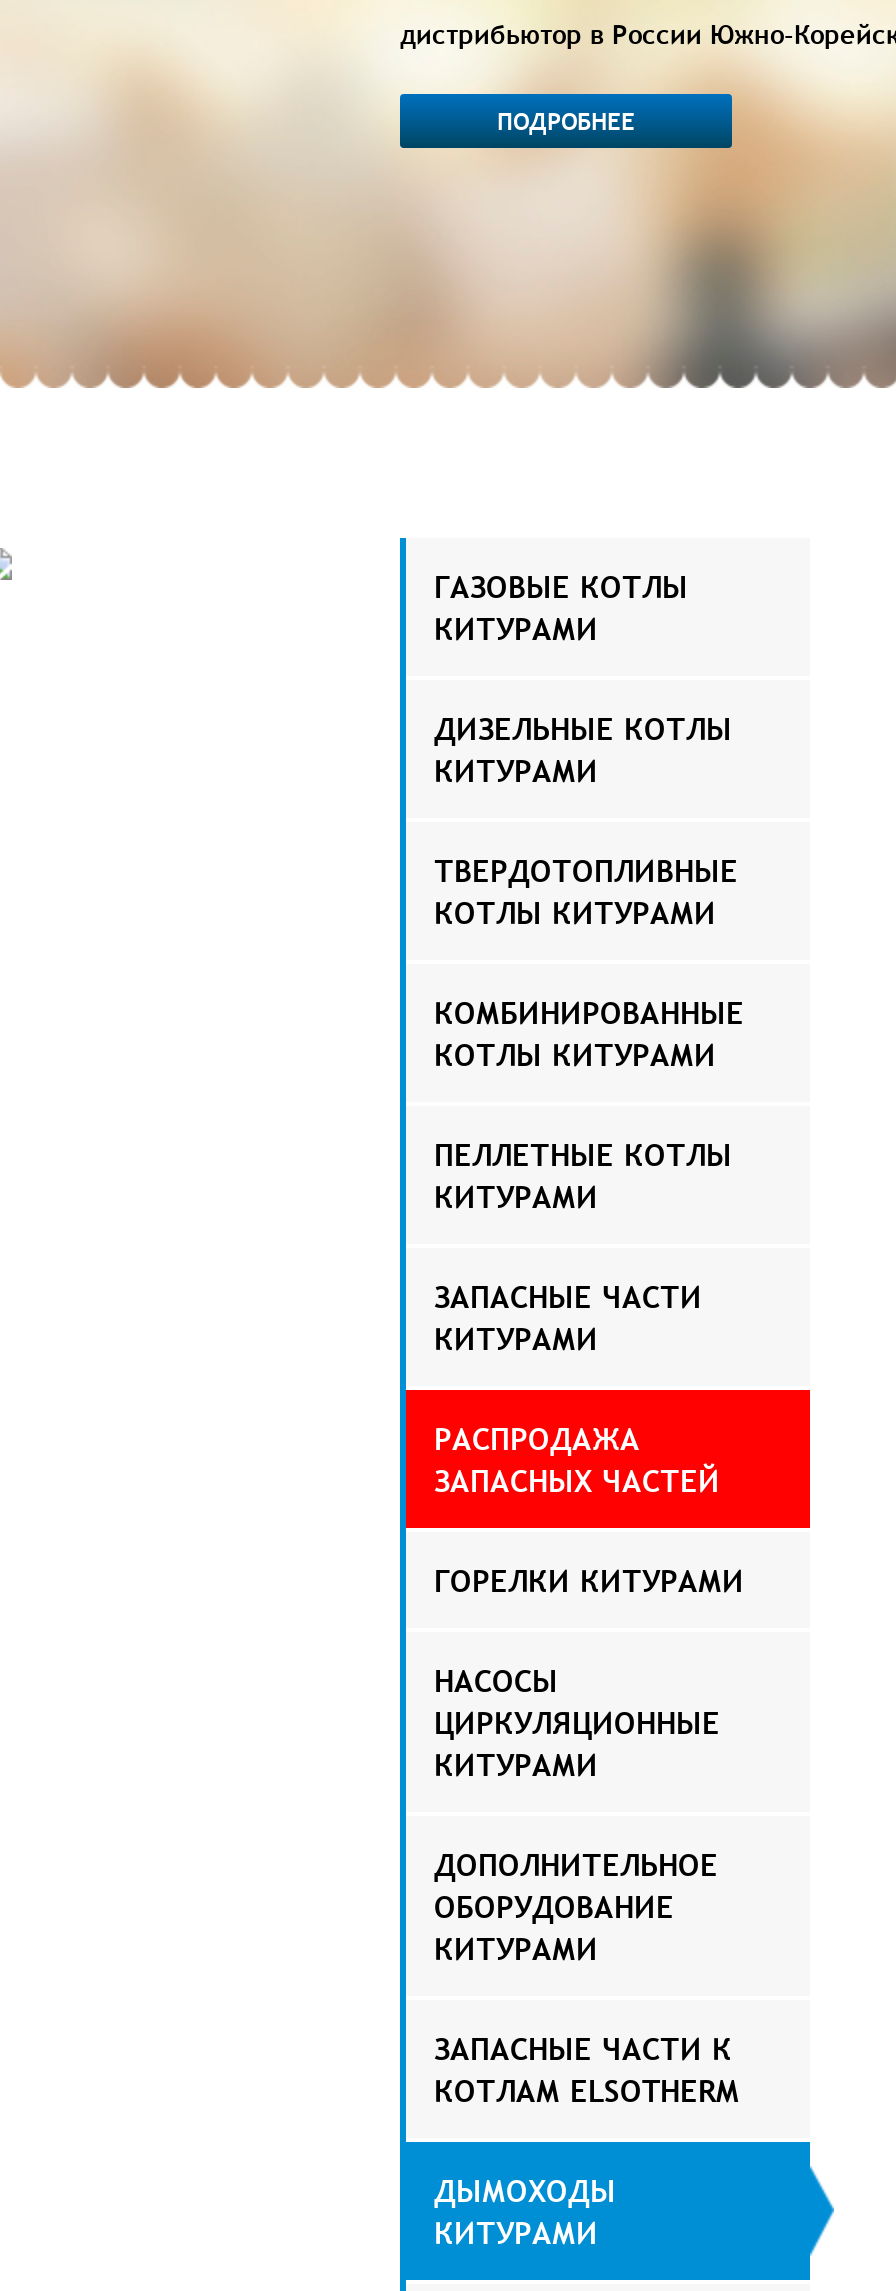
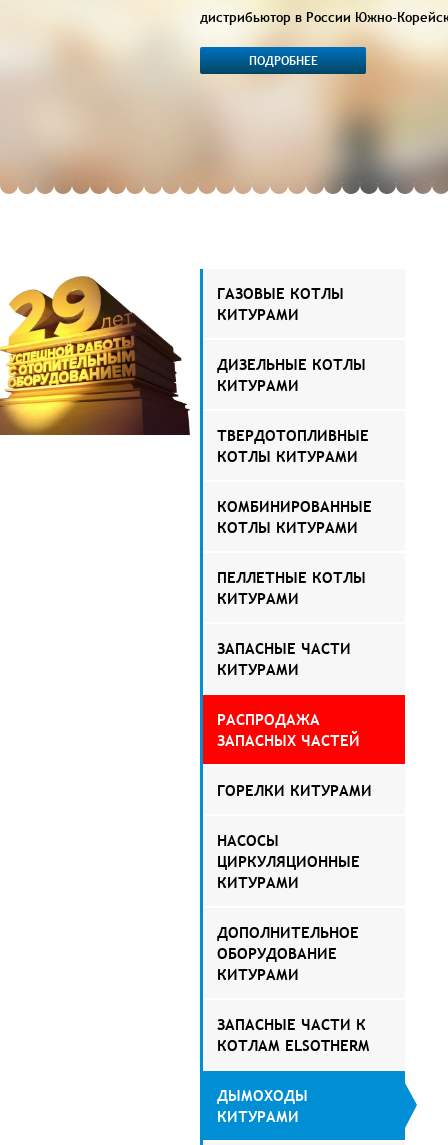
none -> [3,275,191,436] [image]

